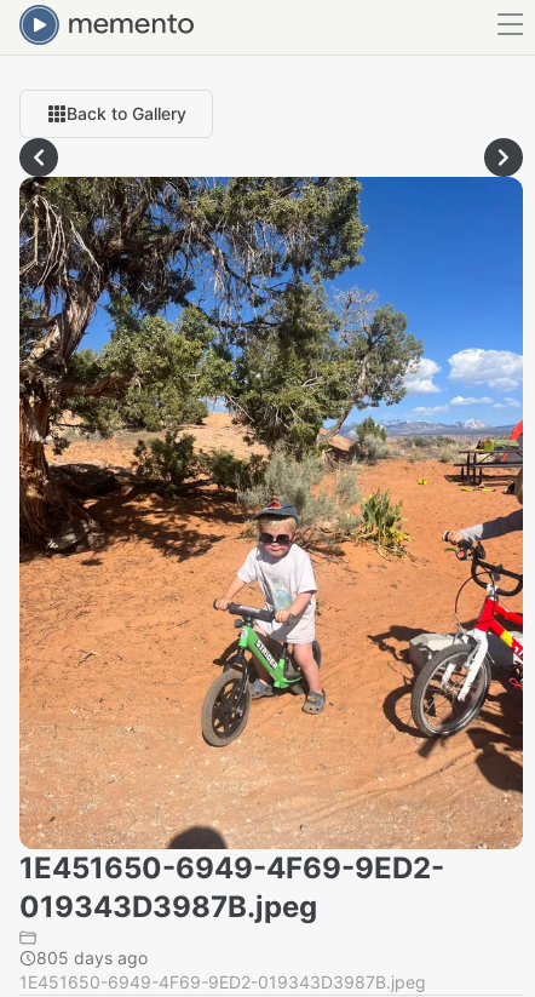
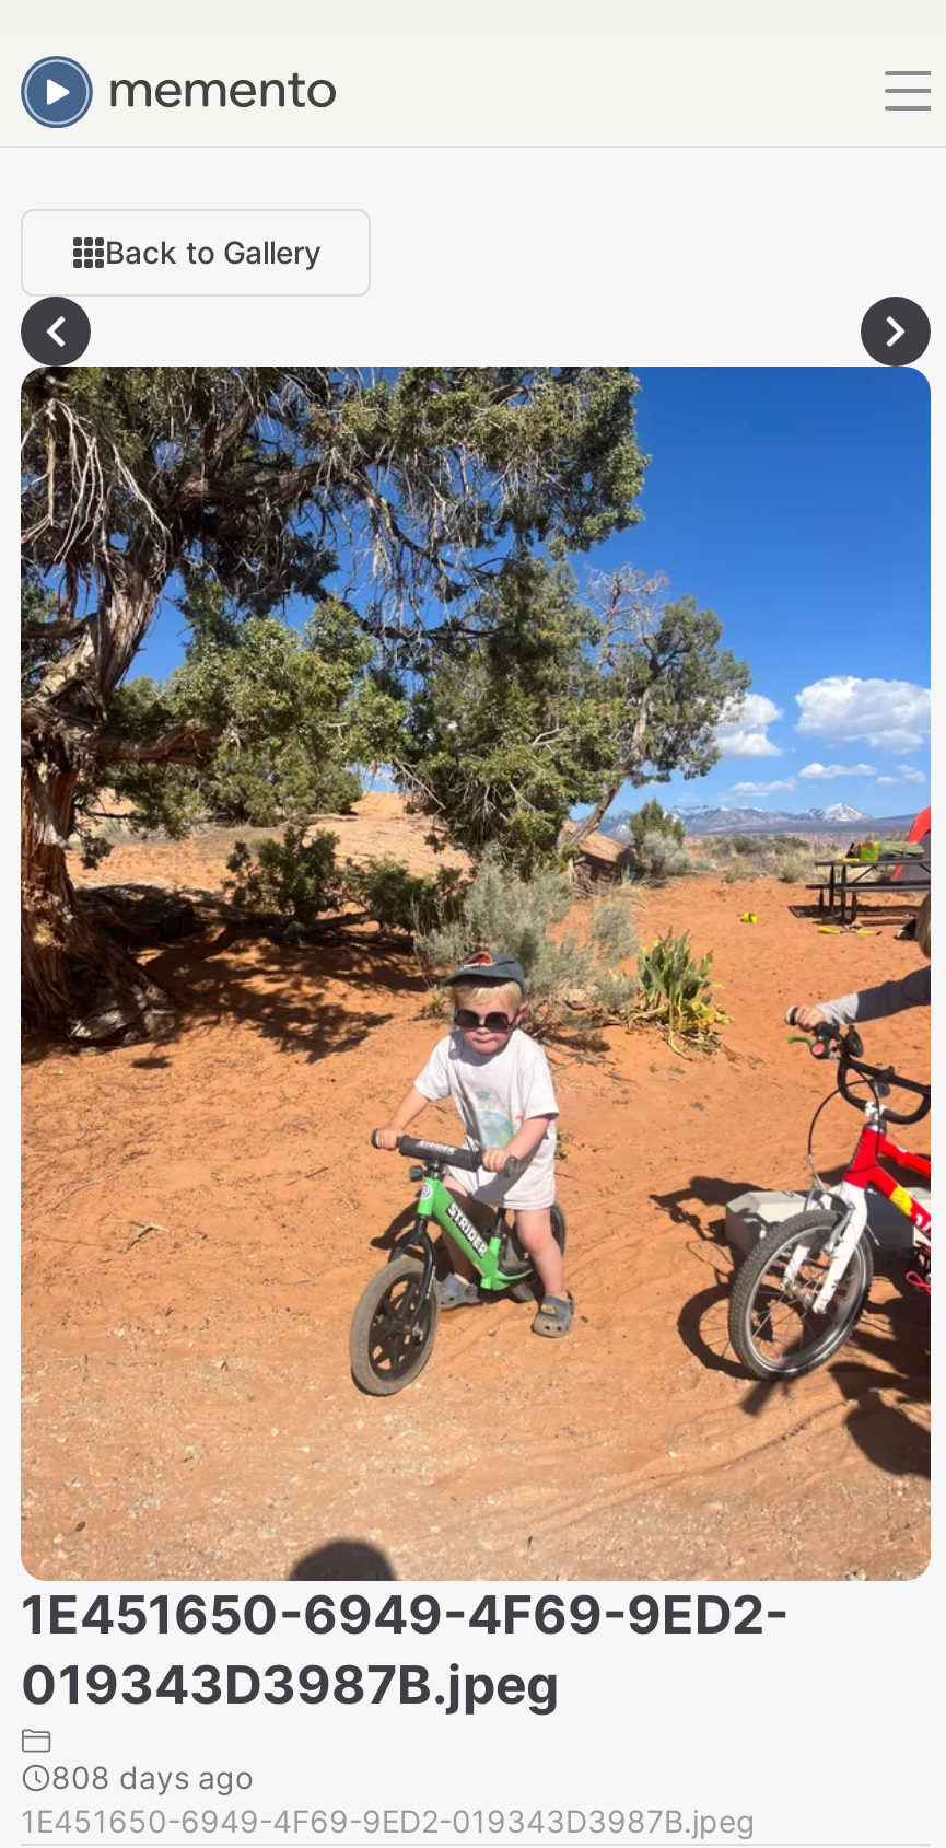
[36,947,148,967] 805 days ago -> [51,1757,253,1795] 808 days ago

